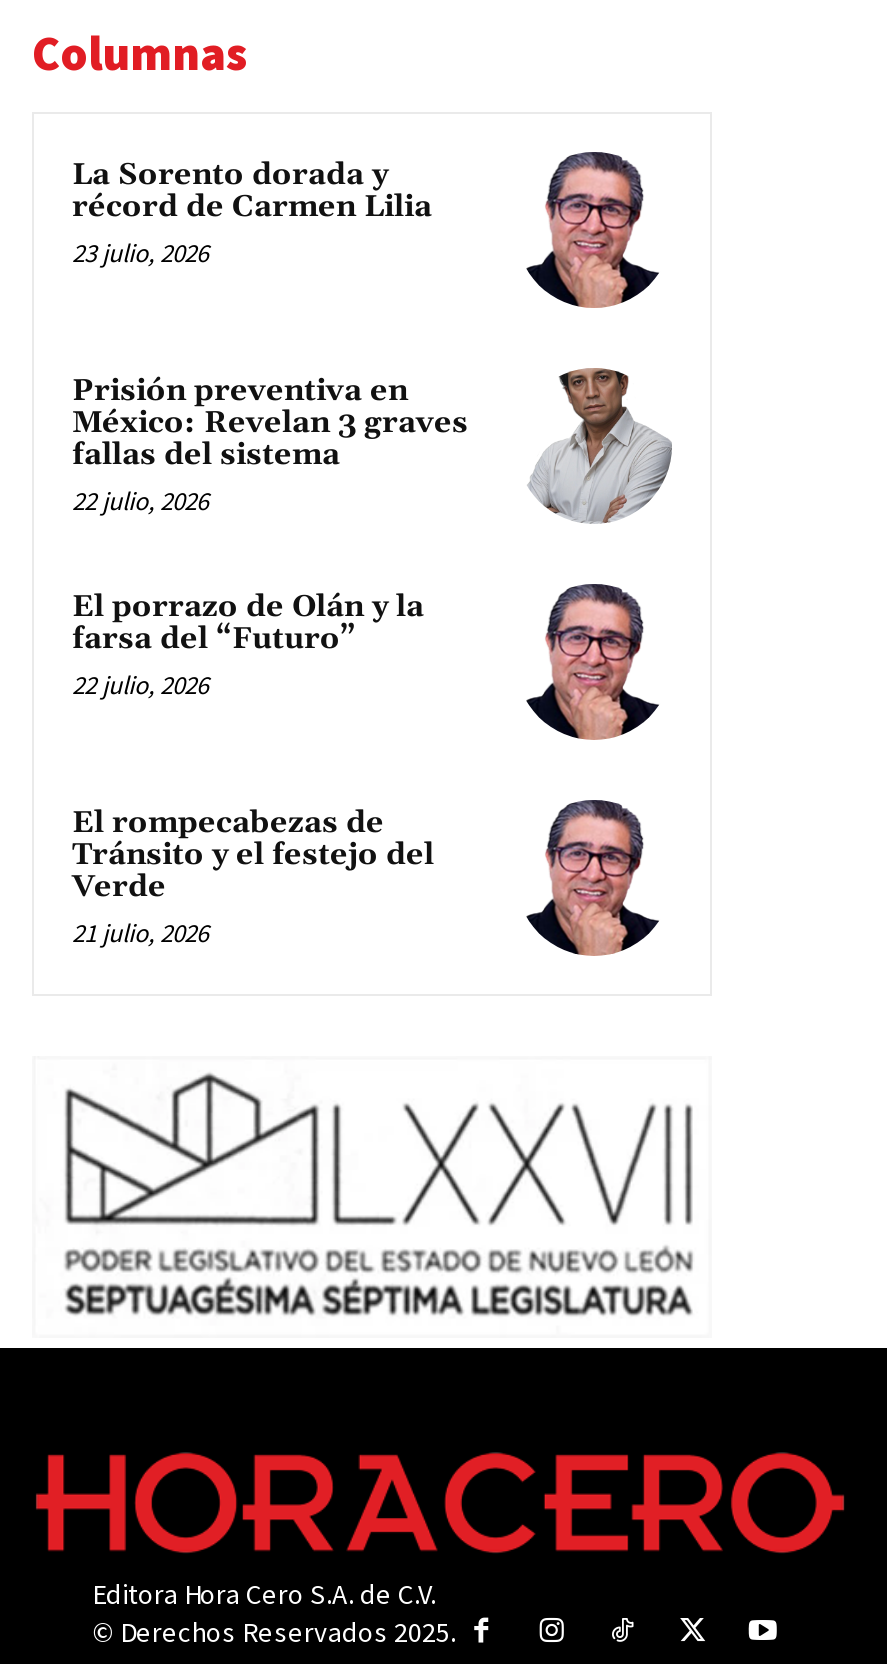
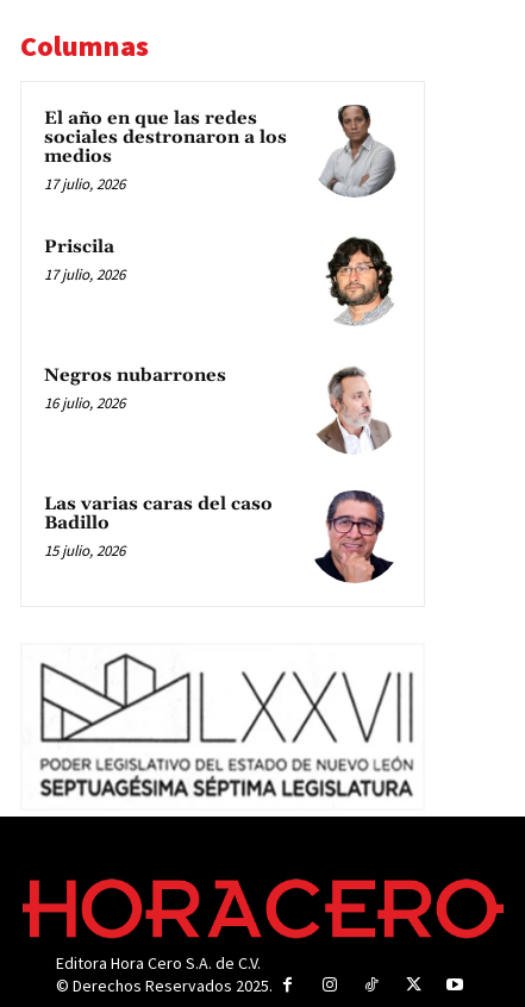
[72,156,432,270] La Sorento dorada y | récord de Carmen Lilia | 23 julio, 2026 -> [44,107,287,194] El año en que las redes | sociales destronaron a los | medios | 17 julio, 2026
[526,152,662,308] [image] -> [315,105,396,198] [image]
[72,372,468,518] Prisión preventiva en | México: Revelan 3 graves | fallas del sistema | 22 julio, 2026 -> [44,236,125,285] Priscila | 17 julio, 2026
[528,366,674,522] [image] -> [317,233,401,324] [image]
[72,588,424,702] El porrazo de Olán y la | farsa del “Futuro” | 22 julio, 2026 -> [44,364,226,413] Negros nubarrones | 16 julio, 2026
[526,582,658,740] [image] -> [315,362,390,454] [image]
[72,804,434,950] El rompecabezas de | Tránsito y el festejo del | Verde | 21 julio, 2026 -> [44,493,273,561] Las varias caras del caso | Badillo | 15 julio, 2026

